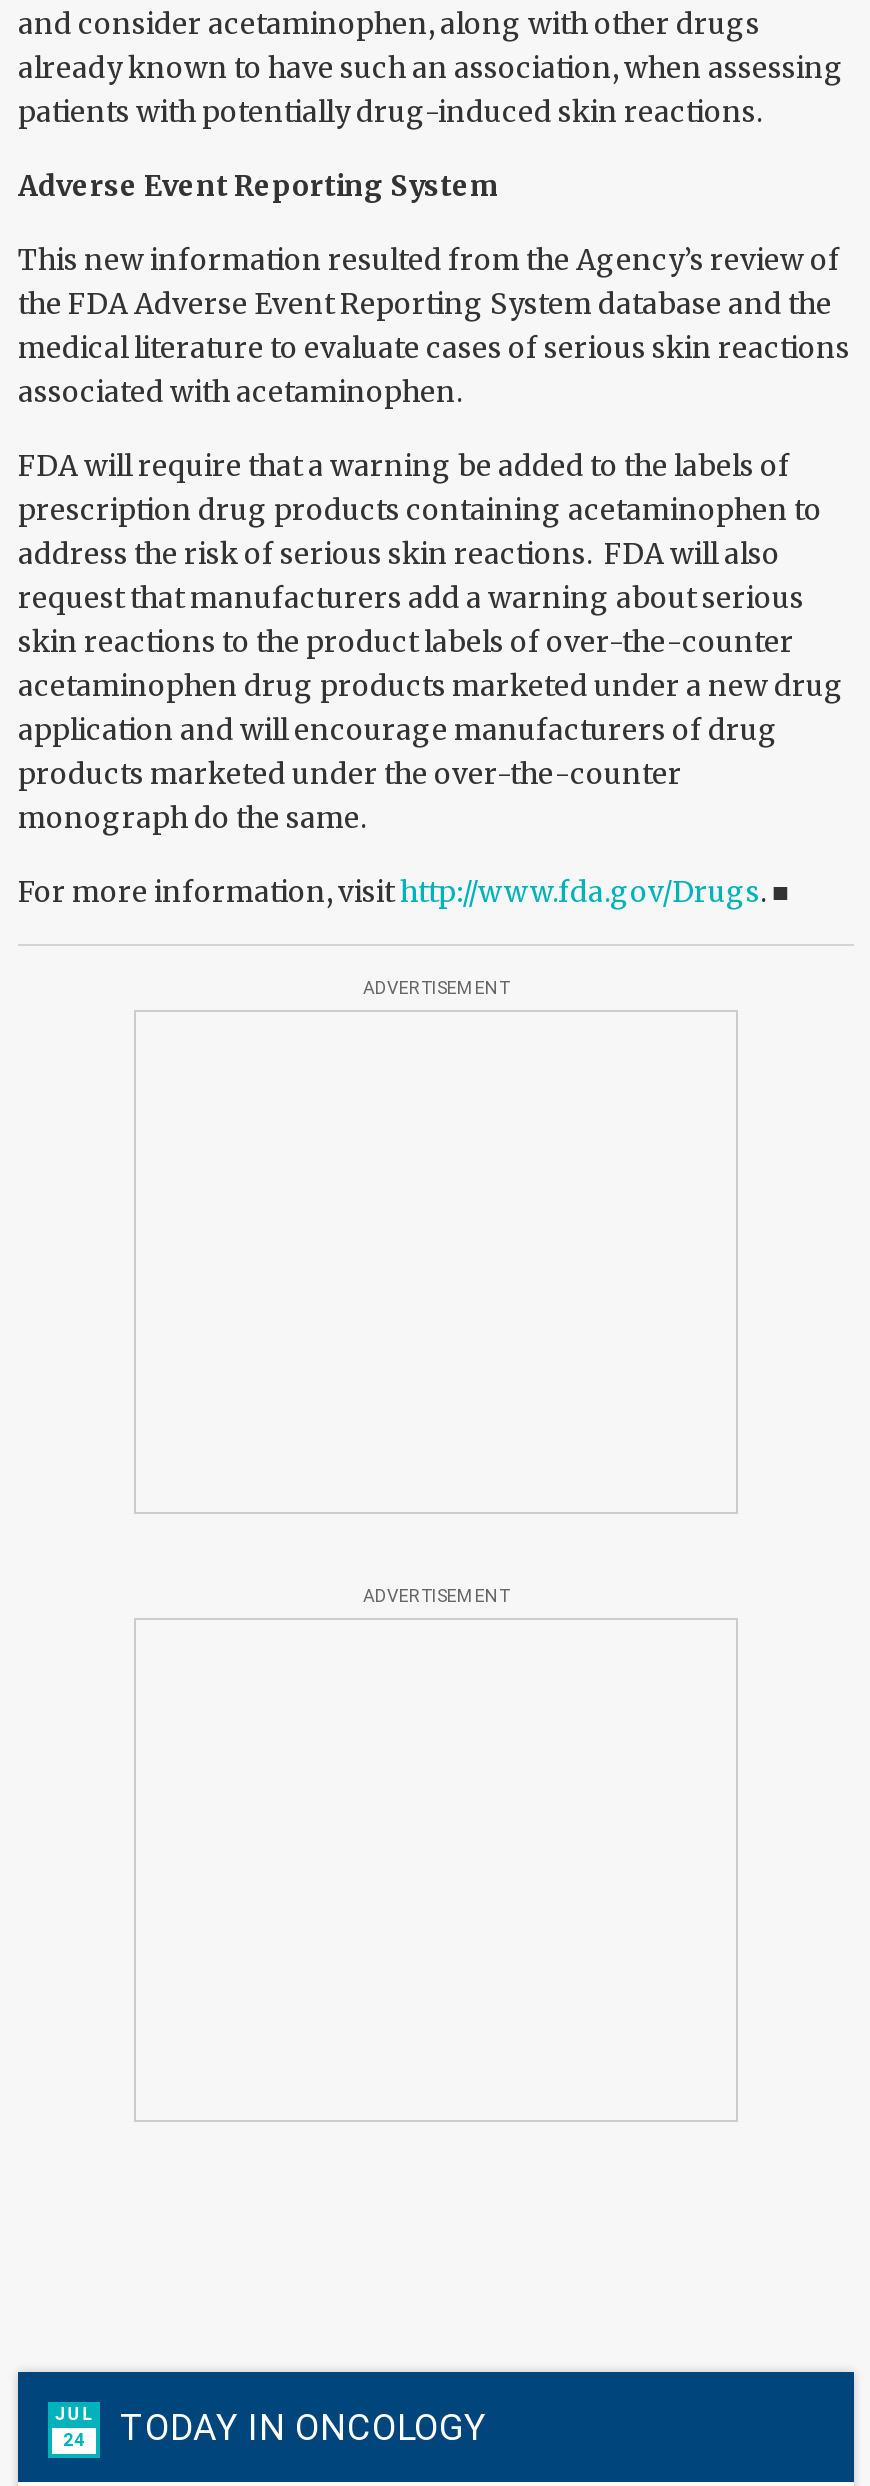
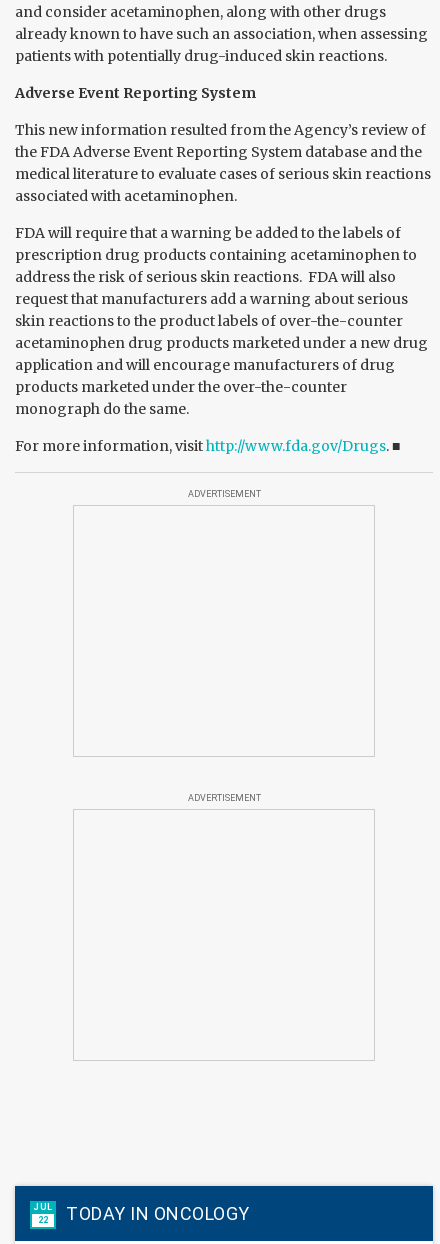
[54,2404,487,2450] JUL 24 TODAY IN ONCOLOGY -> [33,1202,249,1225] JUL 22 TODAY IN ONCOLOGY

